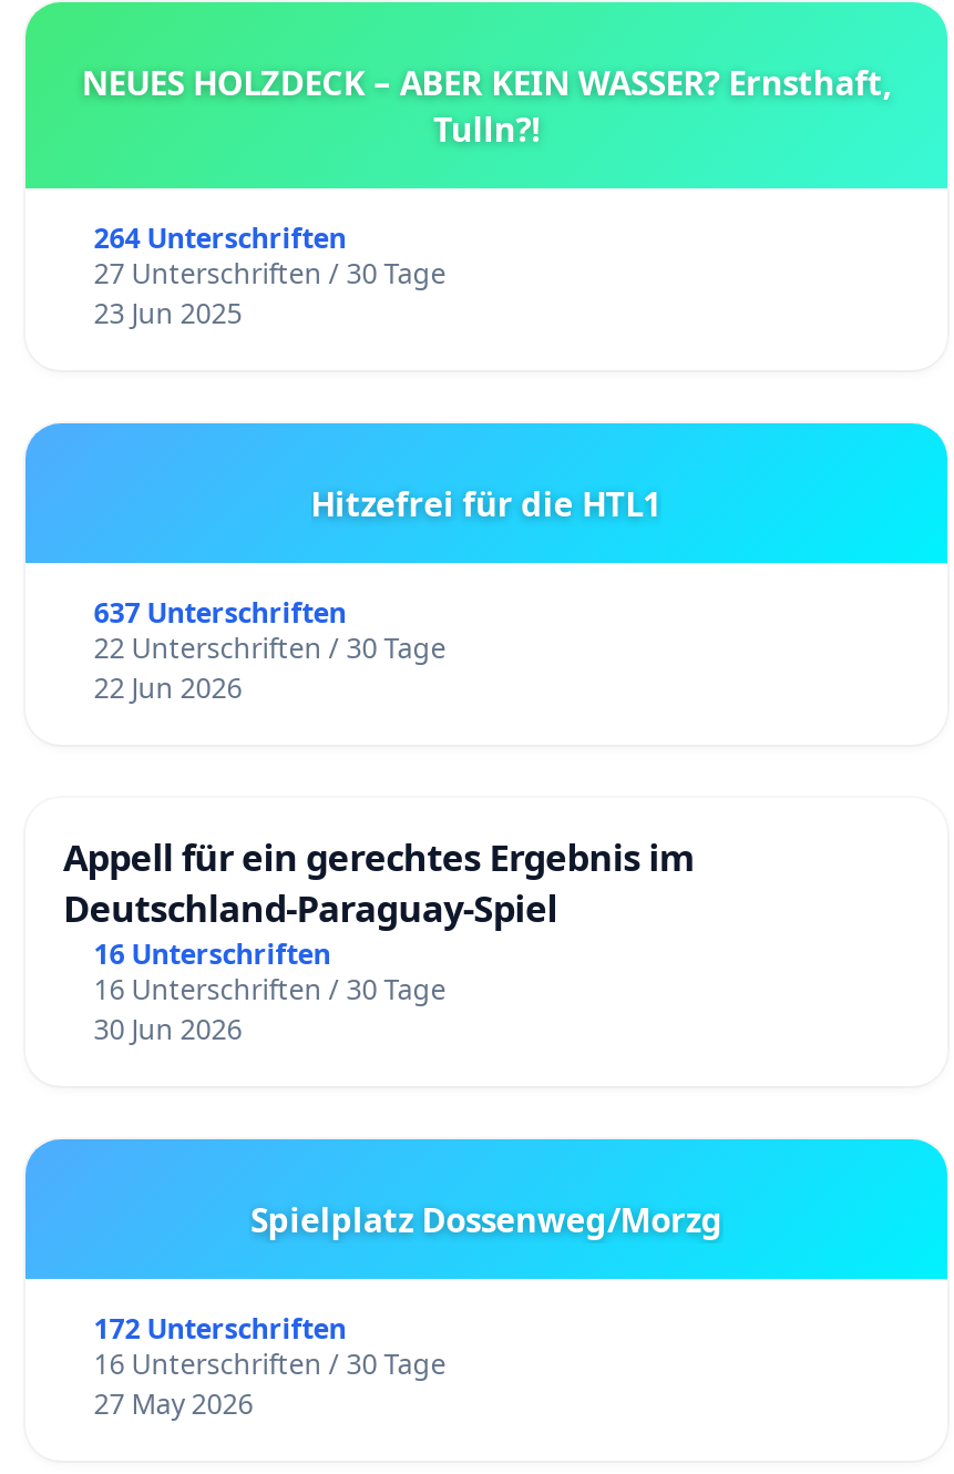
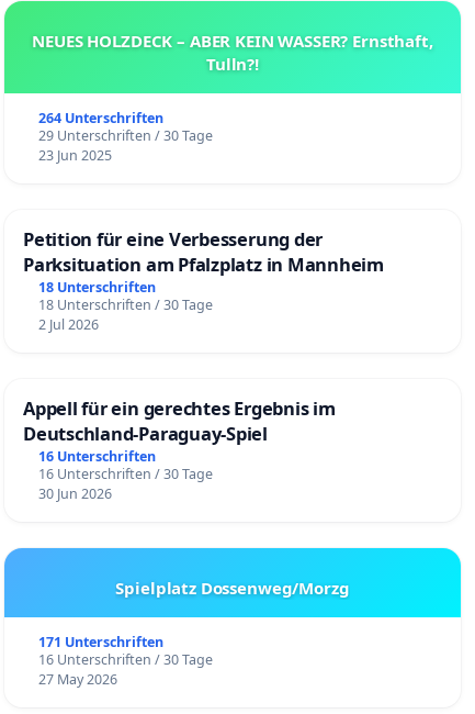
[94,255,446,292] 27 Unterschriften / 30 Tage -> [38,126,213,145] 29 Unterschriften / 30 Tage
[94,481,662,707] Hitzefrei für die HTL1 | 637 Unterschriften | 22 Unterschriften / 30 Tage | 22 Jun 2026 -> [23,226,384,334] Petition für eine Verbesserung der | Parksituation am Pfalzplatz in Mannheim | 18 Unterschriften | 18 Unterschriften / 30 Tage | 2 Jul 2026
[94,1310,346,1347] 172 Unterschriften -> [38,632,163,651] 171 Unterschriften

